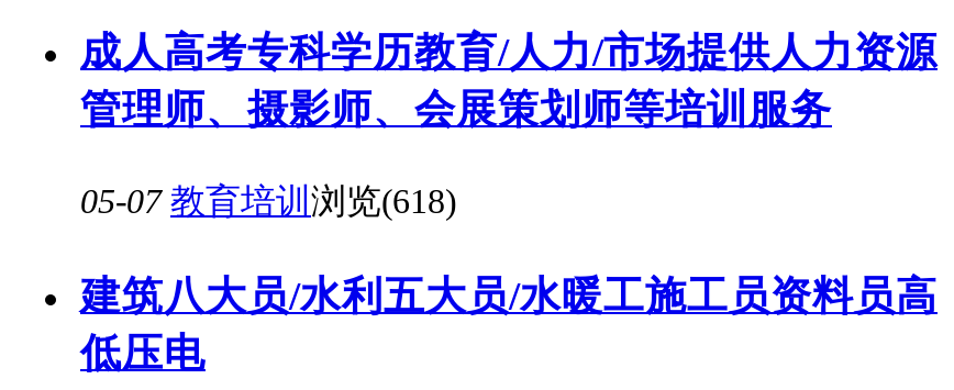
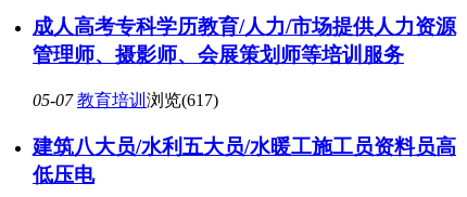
[80,182,456,220] 05-07 教育培训浏览(618) -> [33,91,218,109] 05-07 教育培训浏览(617)

